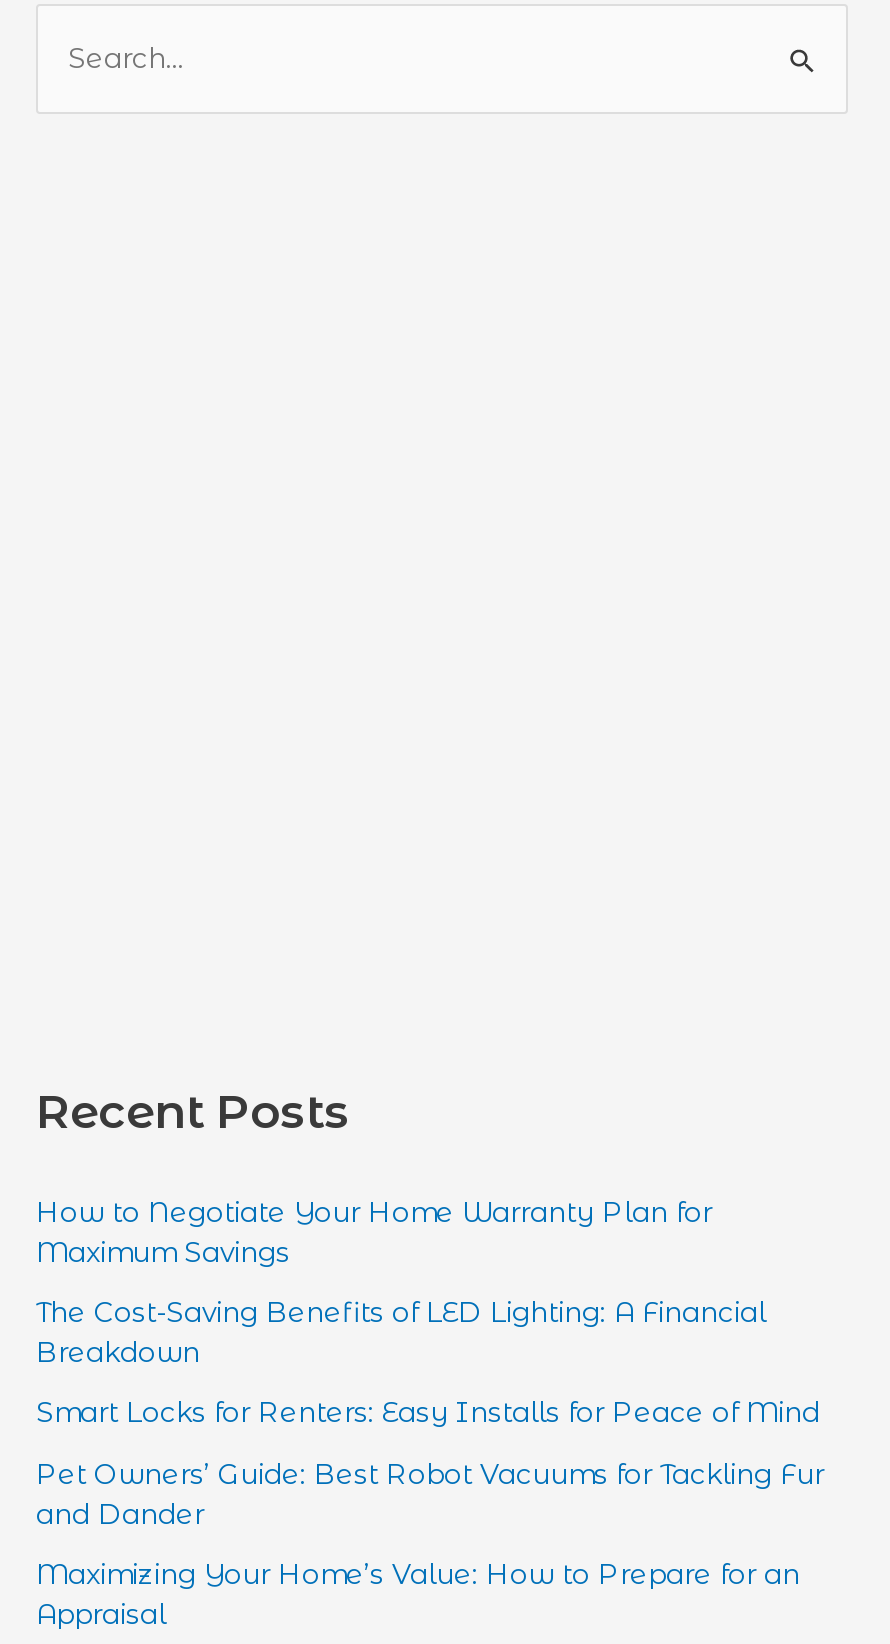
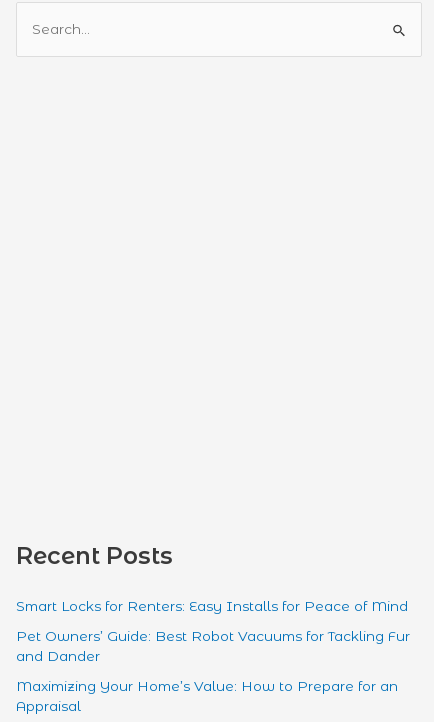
[36,1196,766,1368] How to Negotiate Your Home Warranty Plan for | Maximum Savings | The Cost-Saving Benefits of LED Lighting: A Financial | Breakdown -> none

